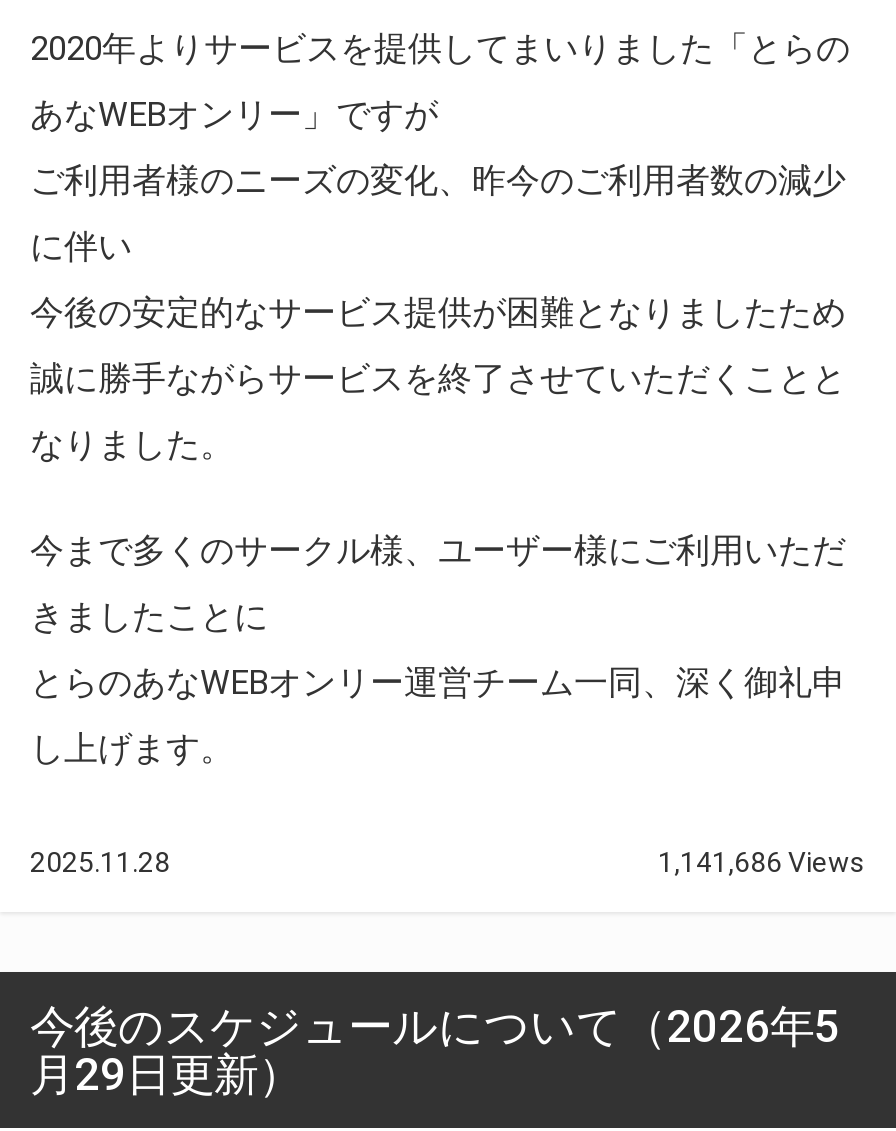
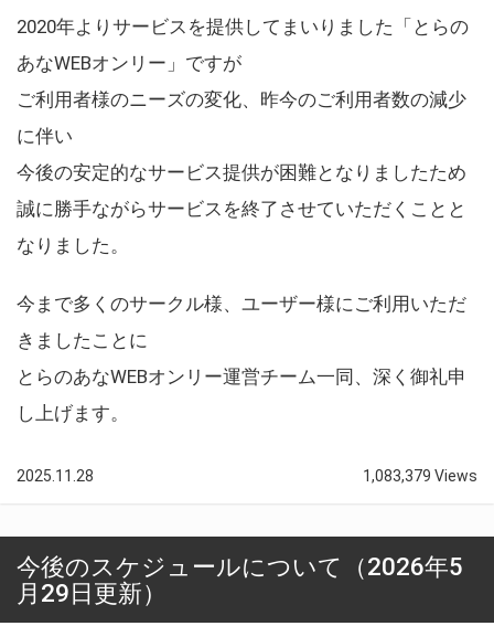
[658,846,866,878] 1,141,686 Views -> [363,467,477,484] 1,083,379 Views

